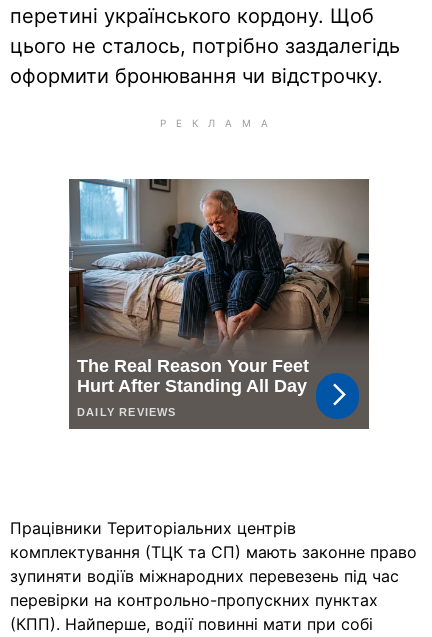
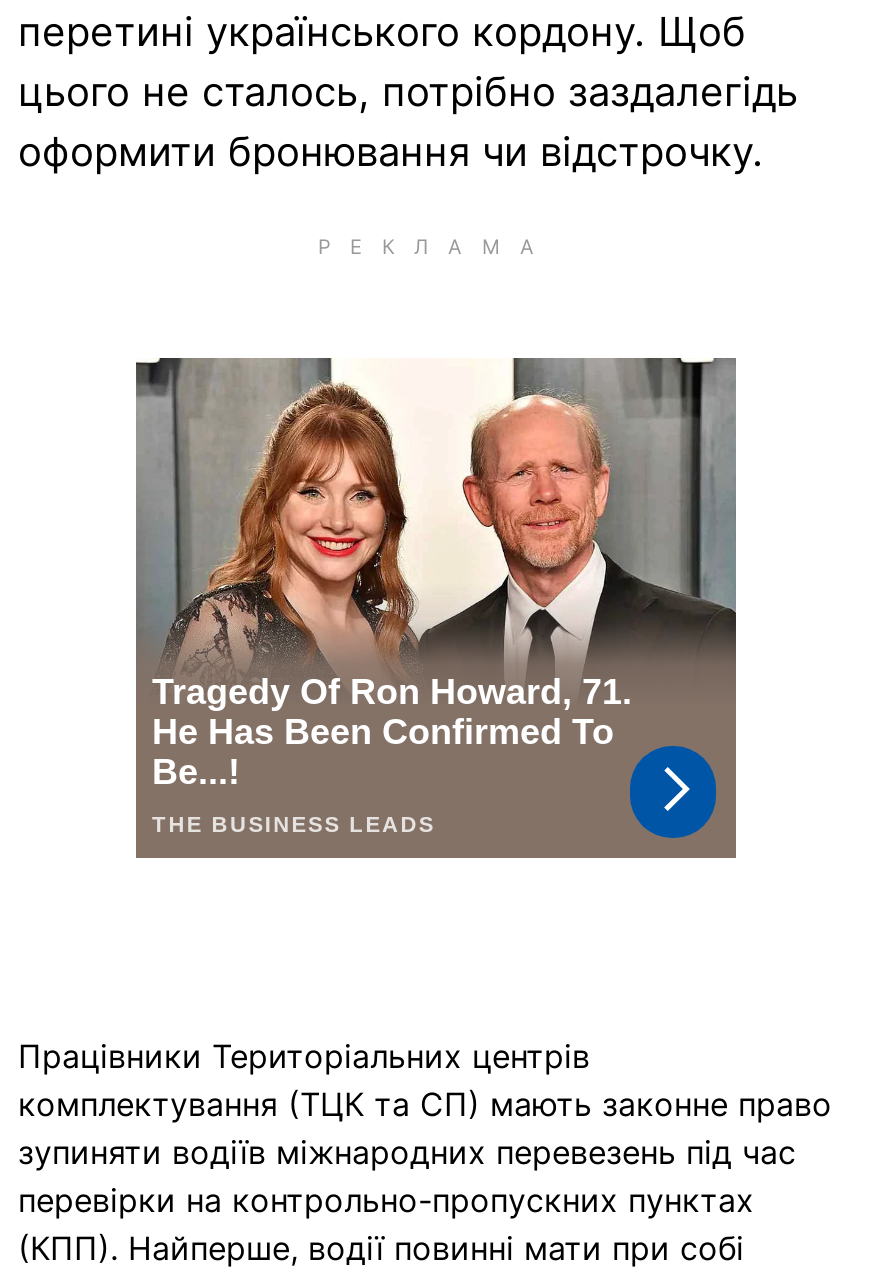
[68,178,370,427] [image] -> [134,356,738,858] [image]

